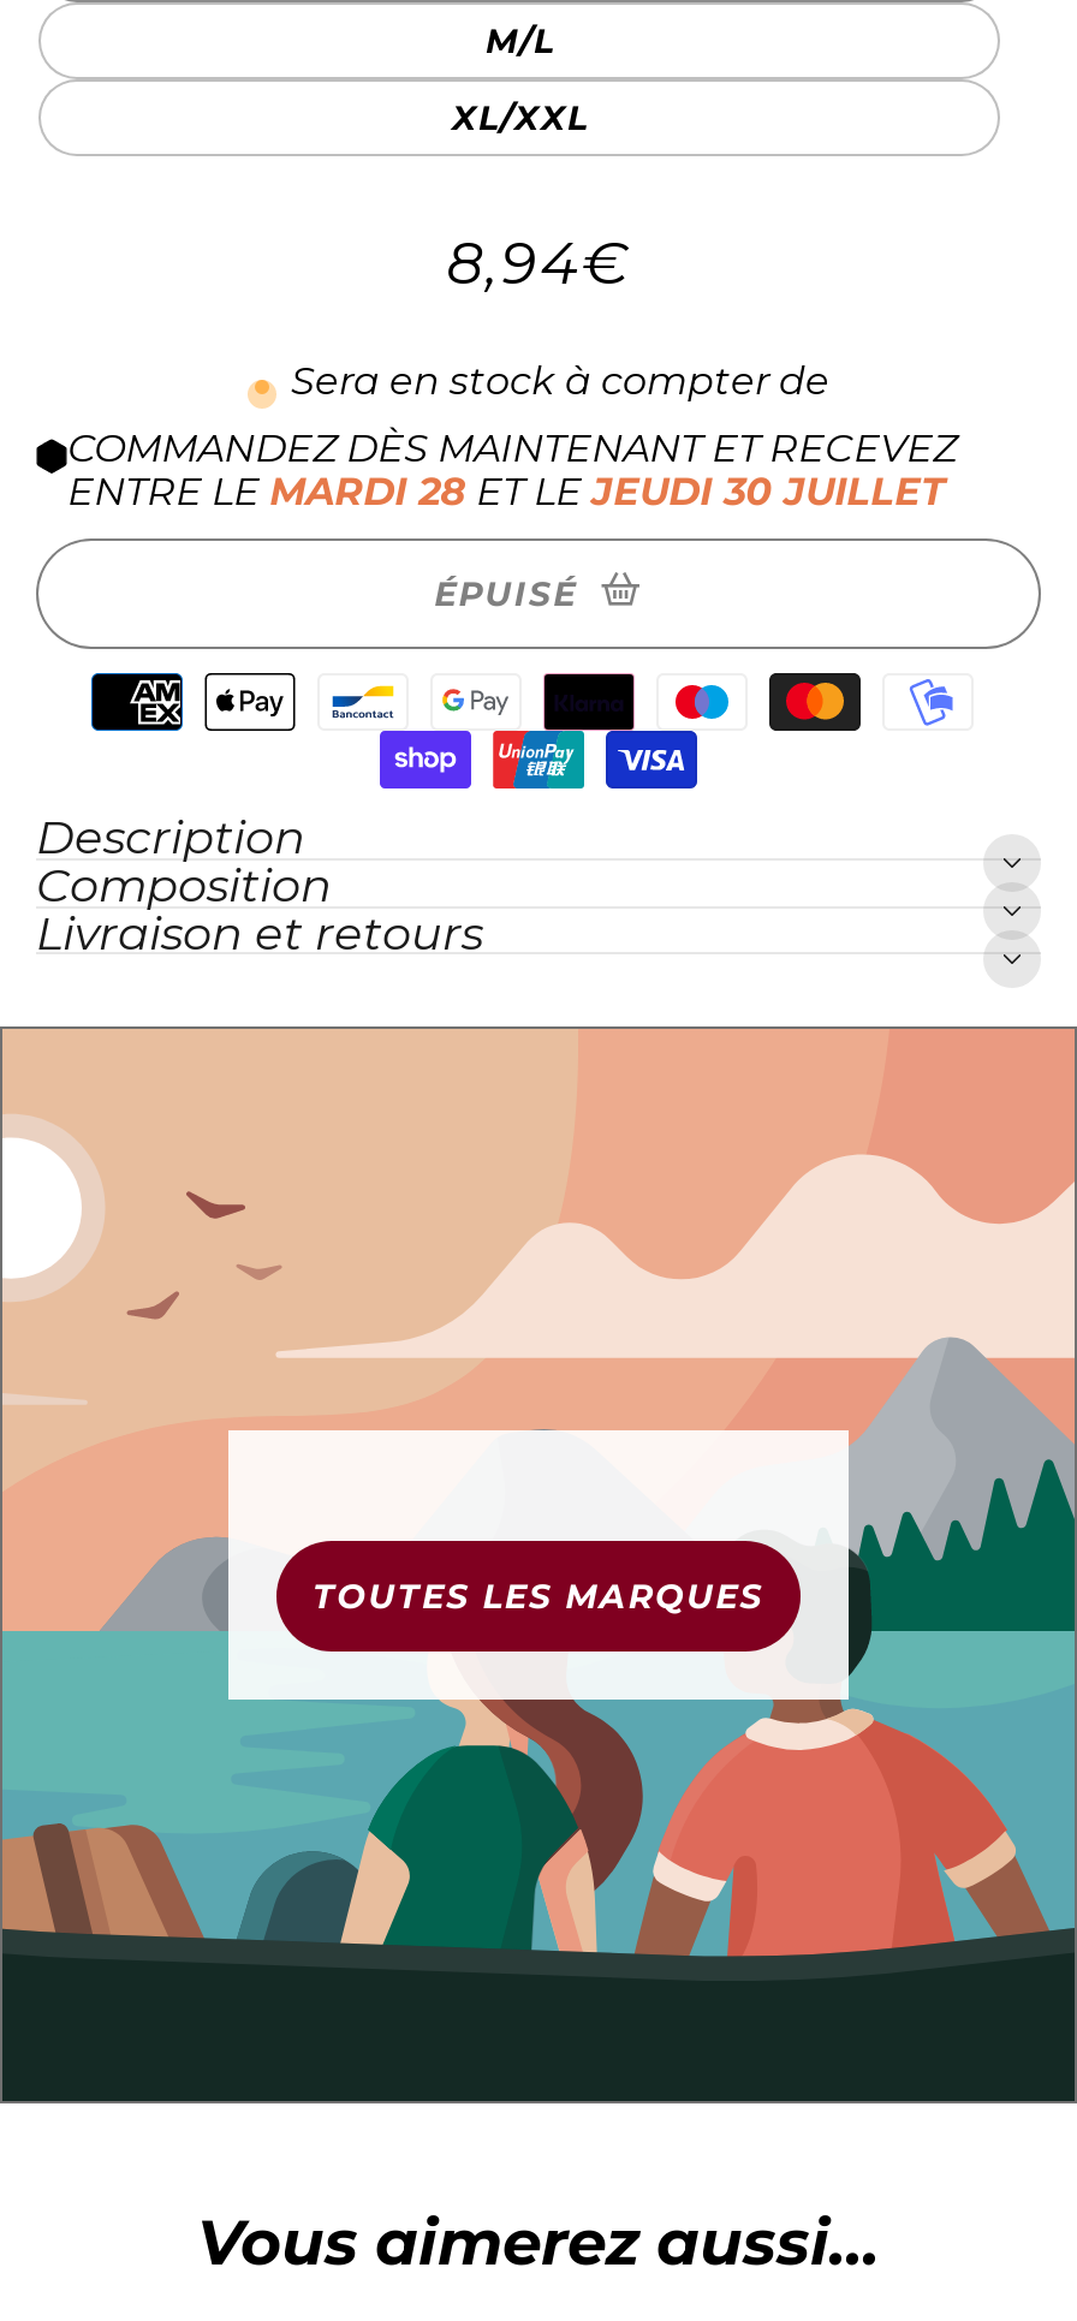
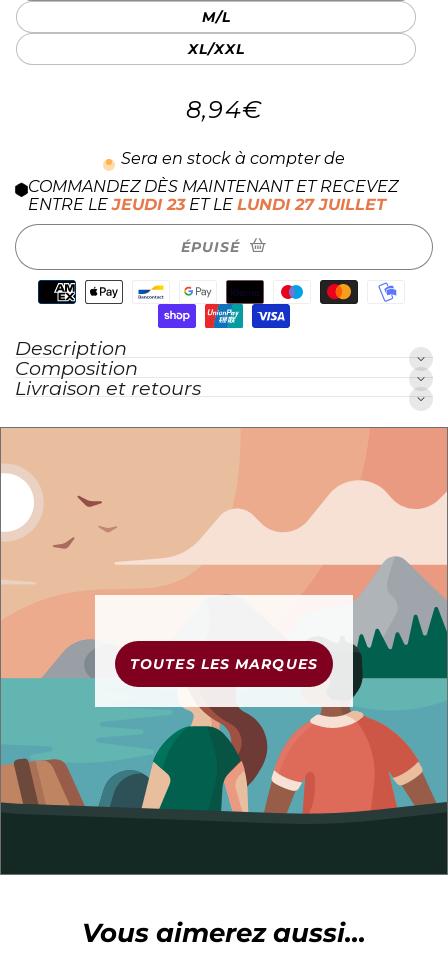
[68,469,945,514] ENTRE LE MARDI 28 ET LE JEUDI 30 JUILLET -> [28,195,386,214] ENTRE LE JEUDI 23 ET LE LUNDI 27 JUILLET

